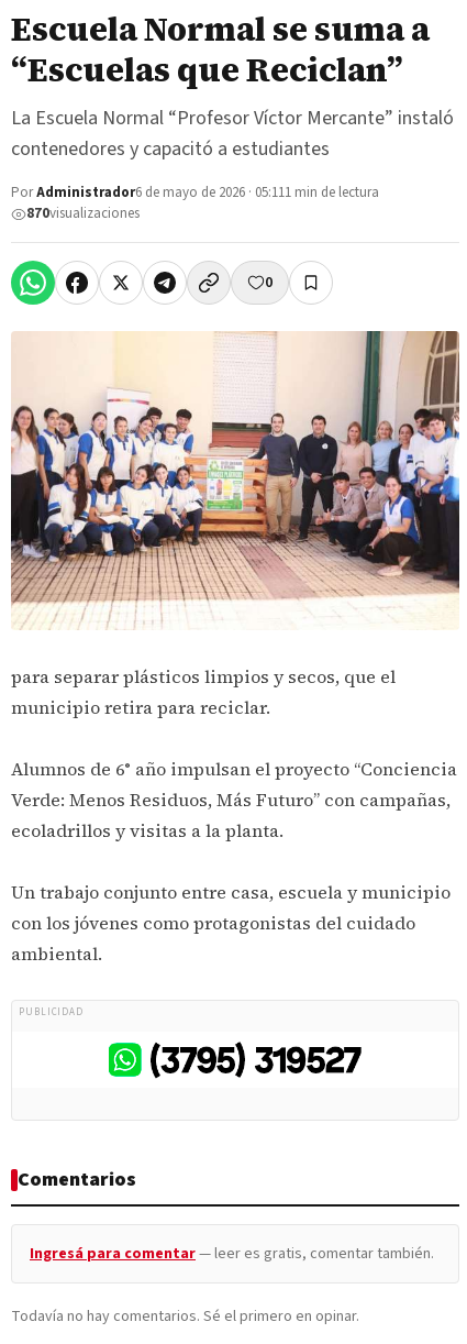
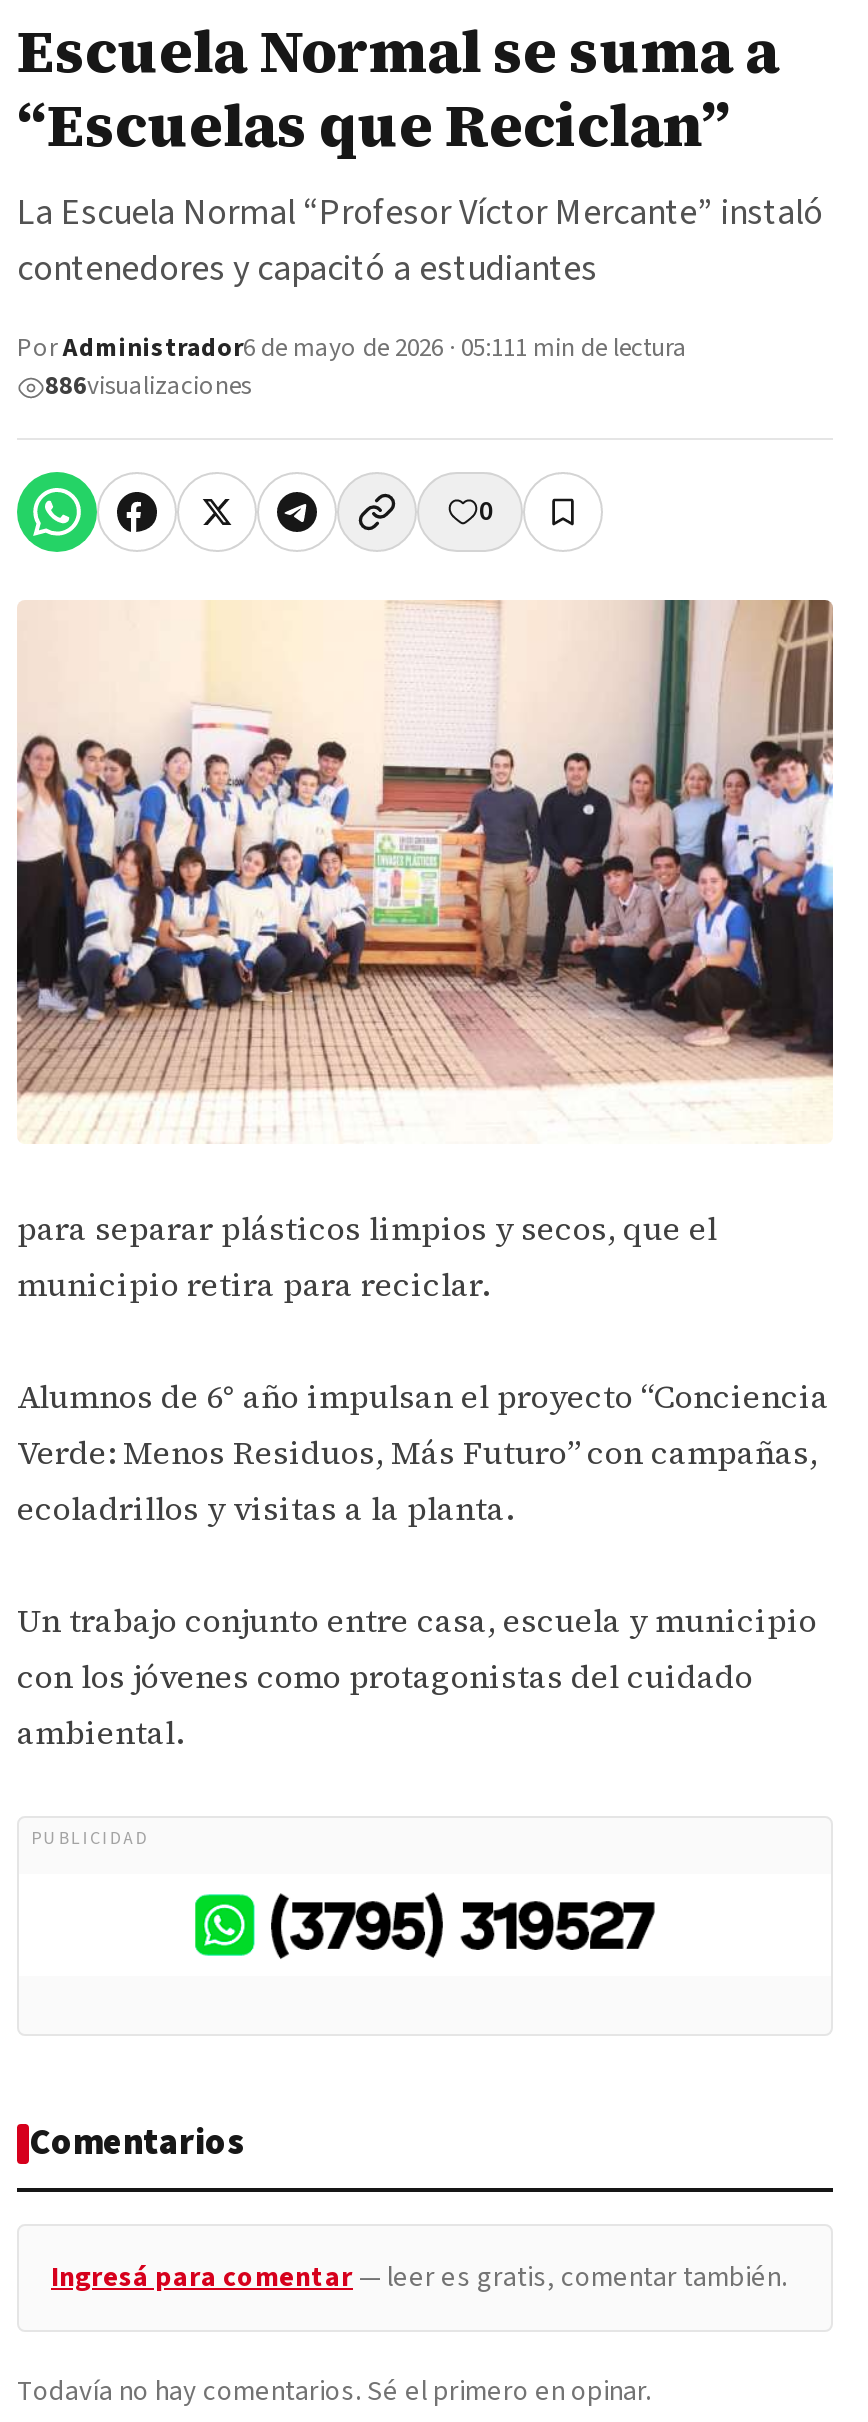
[26,203,140,223] 870visualizaciones -> [45,368,251,404] 886visualizaciones

